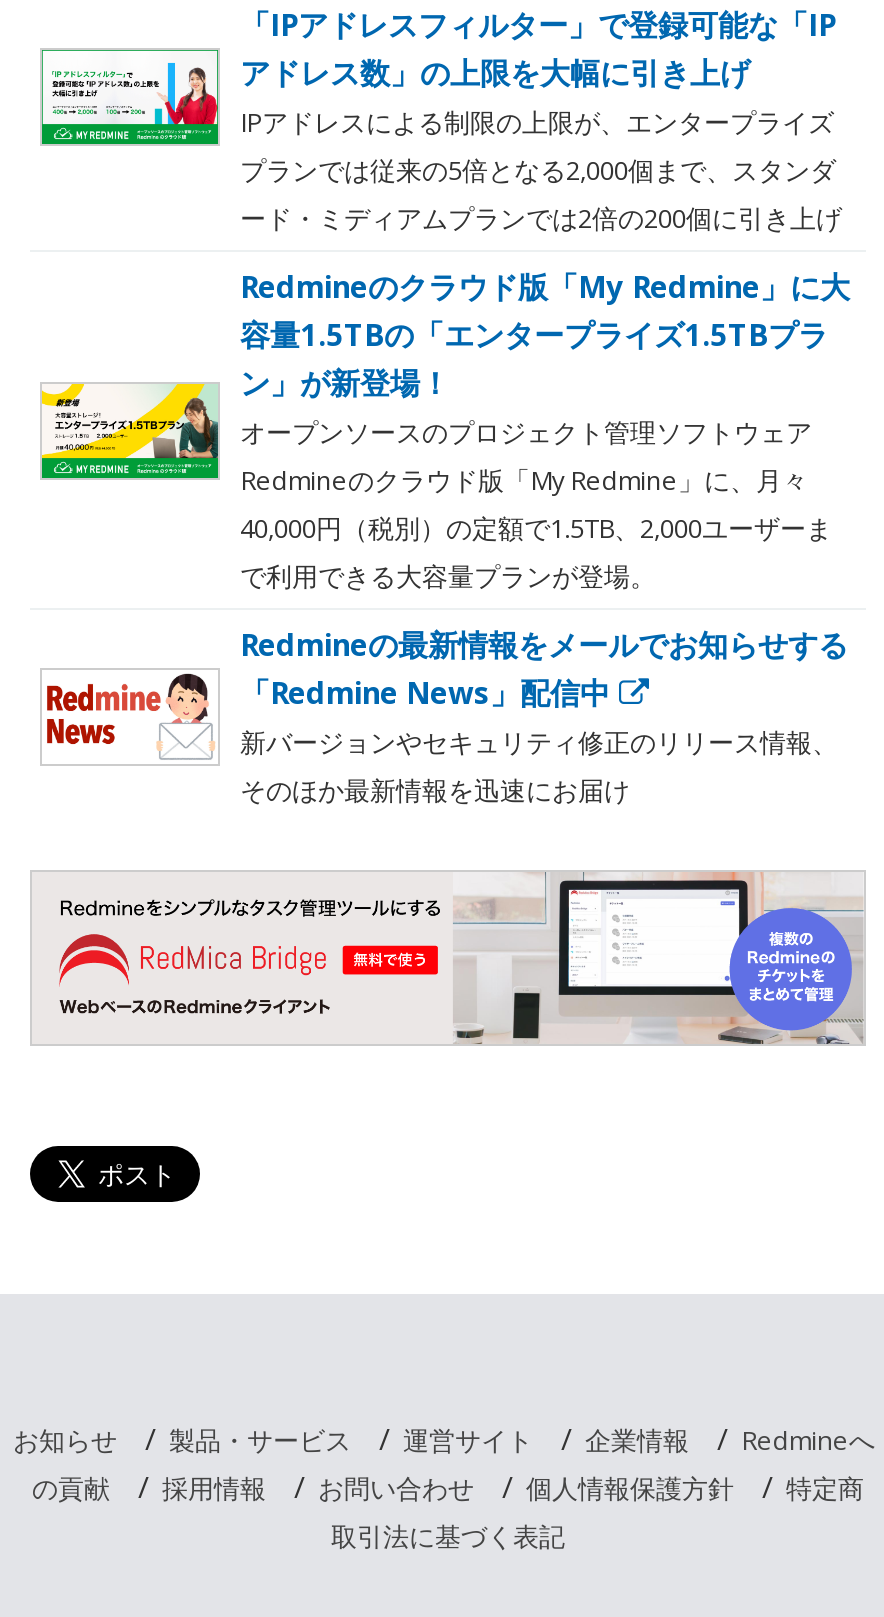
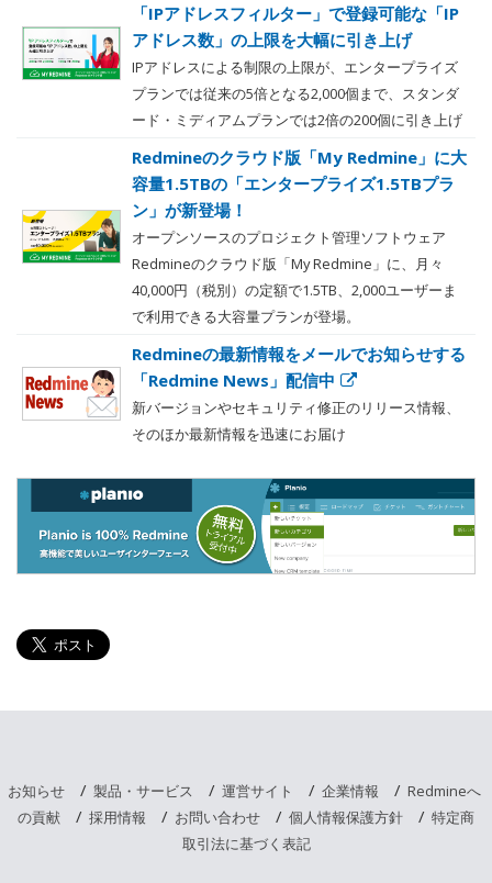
[32,870,864,1046] [image] -> [16,478,476,574] [image]

